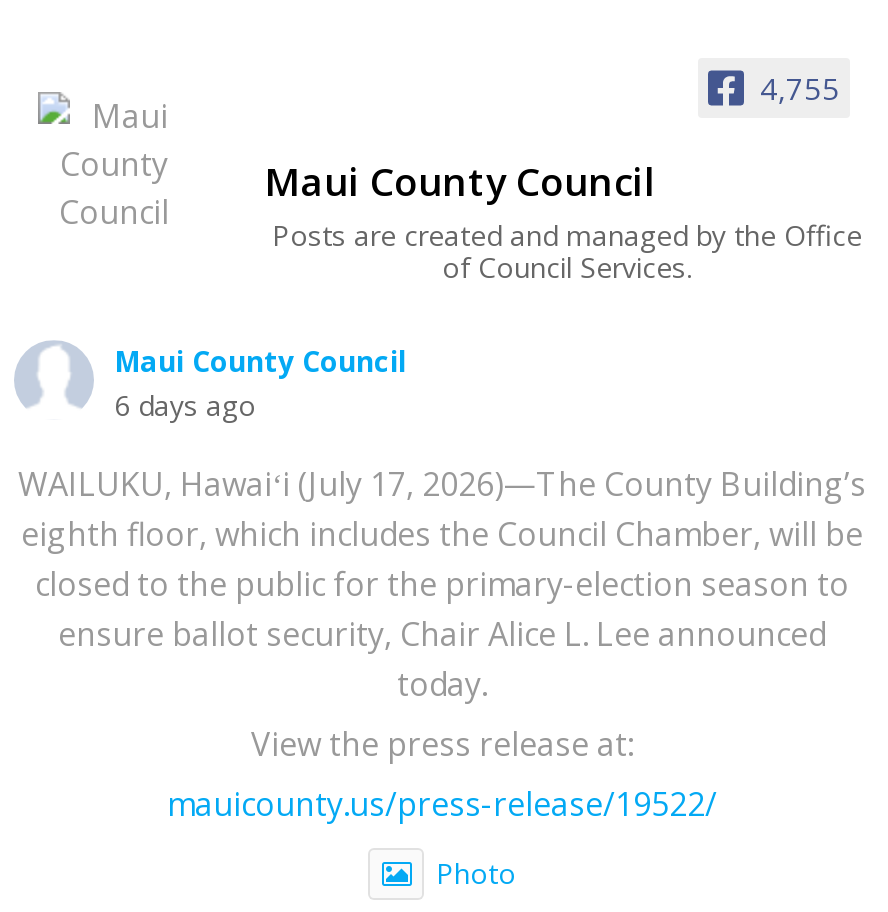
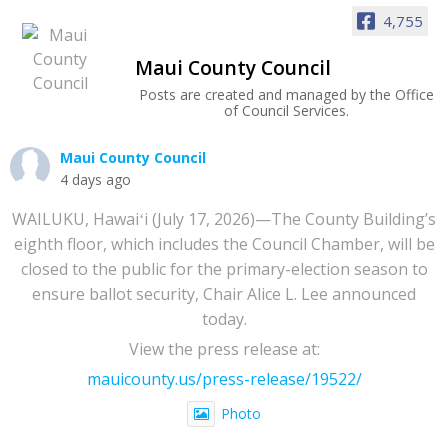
[114,387,256,425] 6 days ago -> [60,170,131,189] 4 days ago

